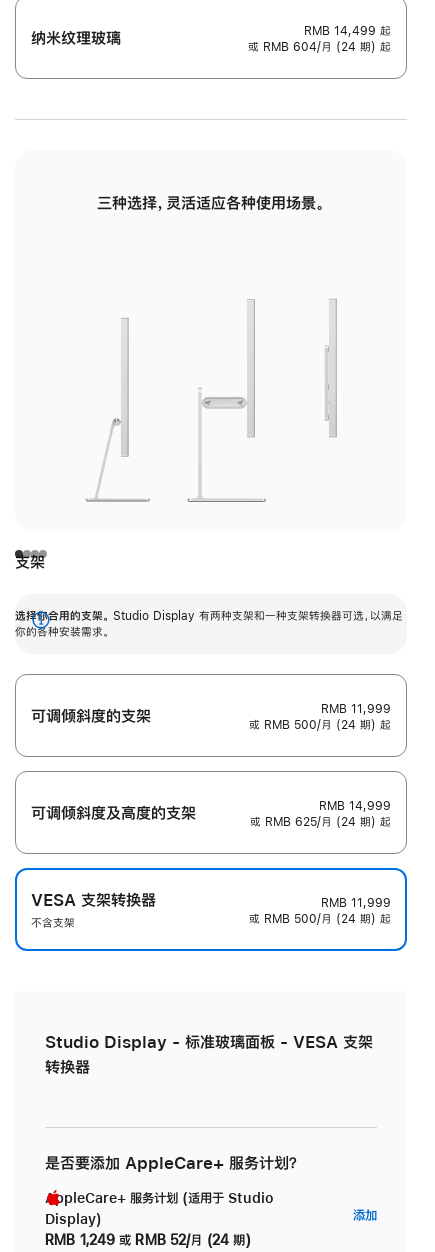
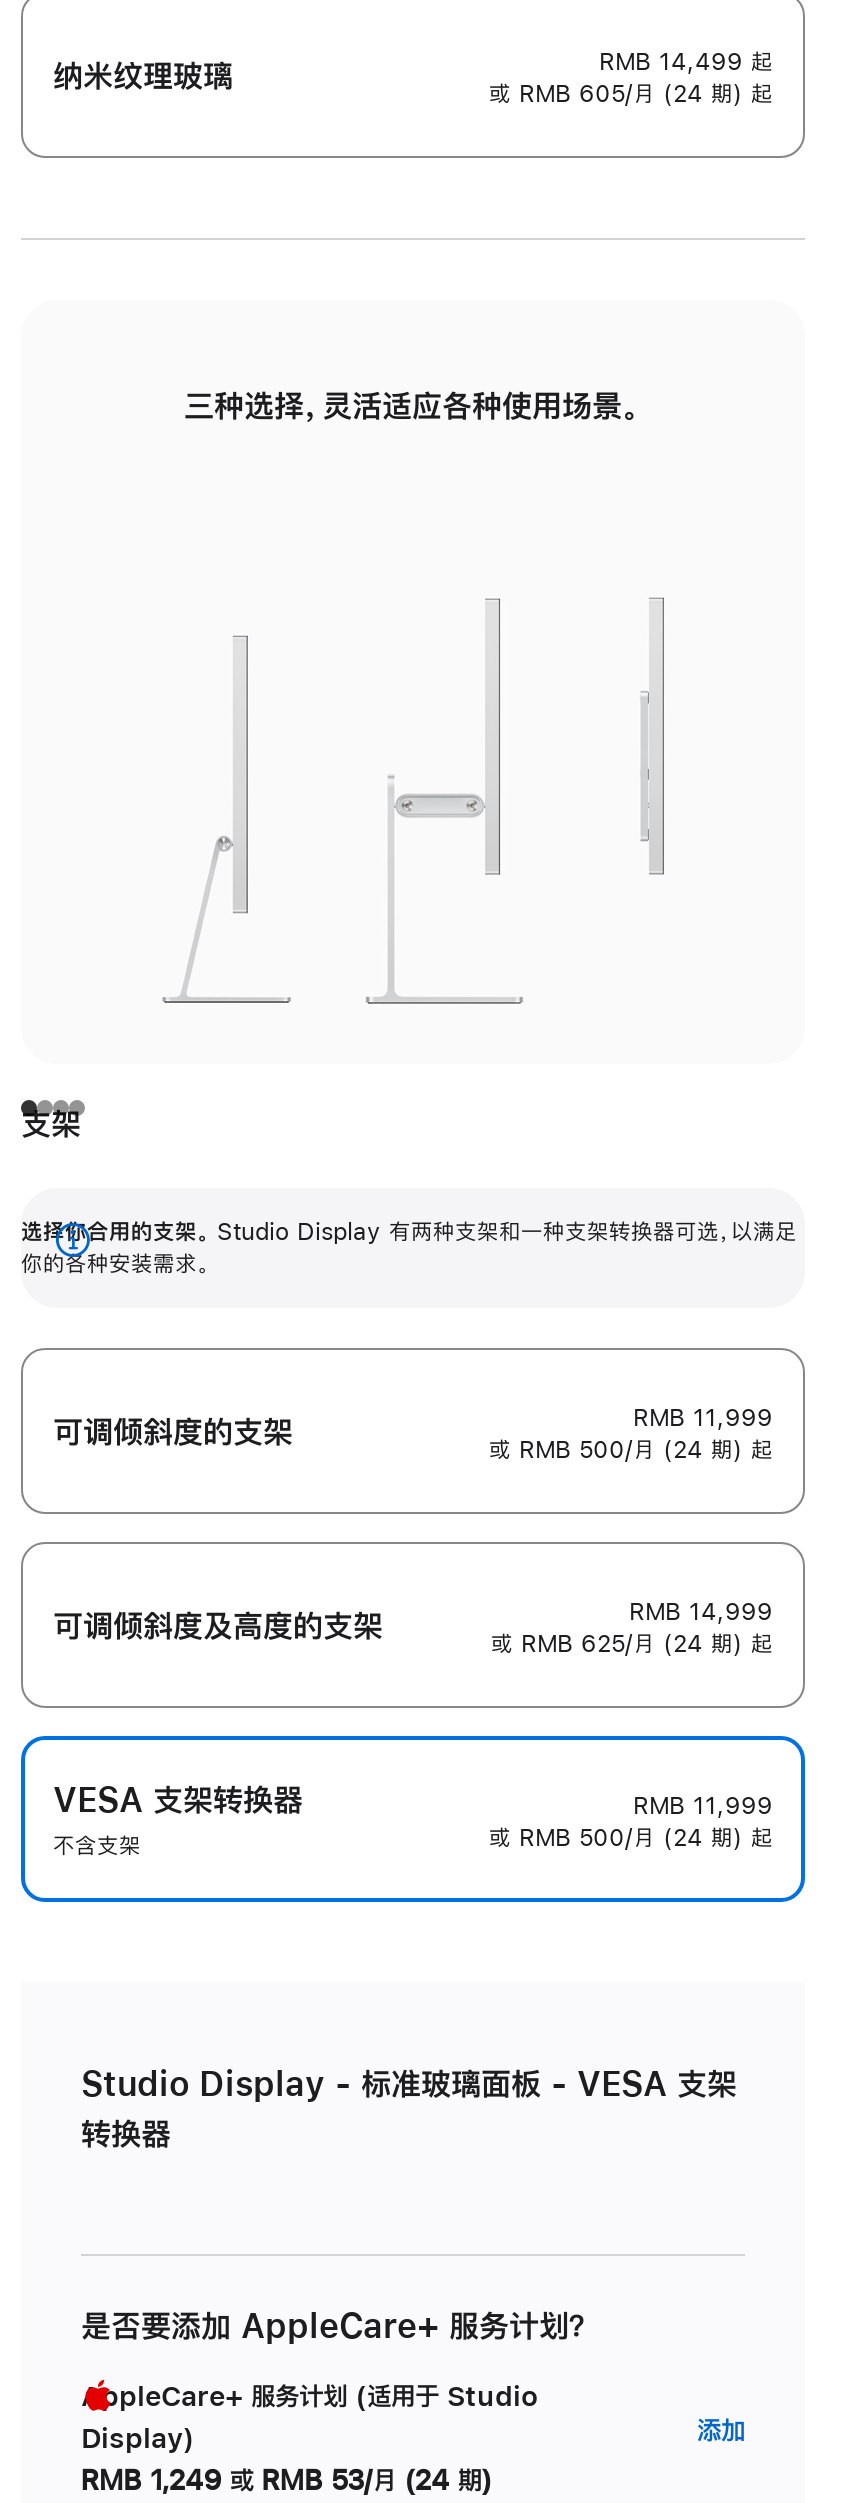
[248,41,391,53] 或 RMB 604/月 (24 期) 起 -> [489,82,773,106] 或 RMB 605/月 (24 期) 起
[45,1233,251,1247] RMB 1,249 或 RMB 52/月 (24 期) -> [81,2467,492,2495] RMB 1,249 或 RMB 53/月 (24 期)

